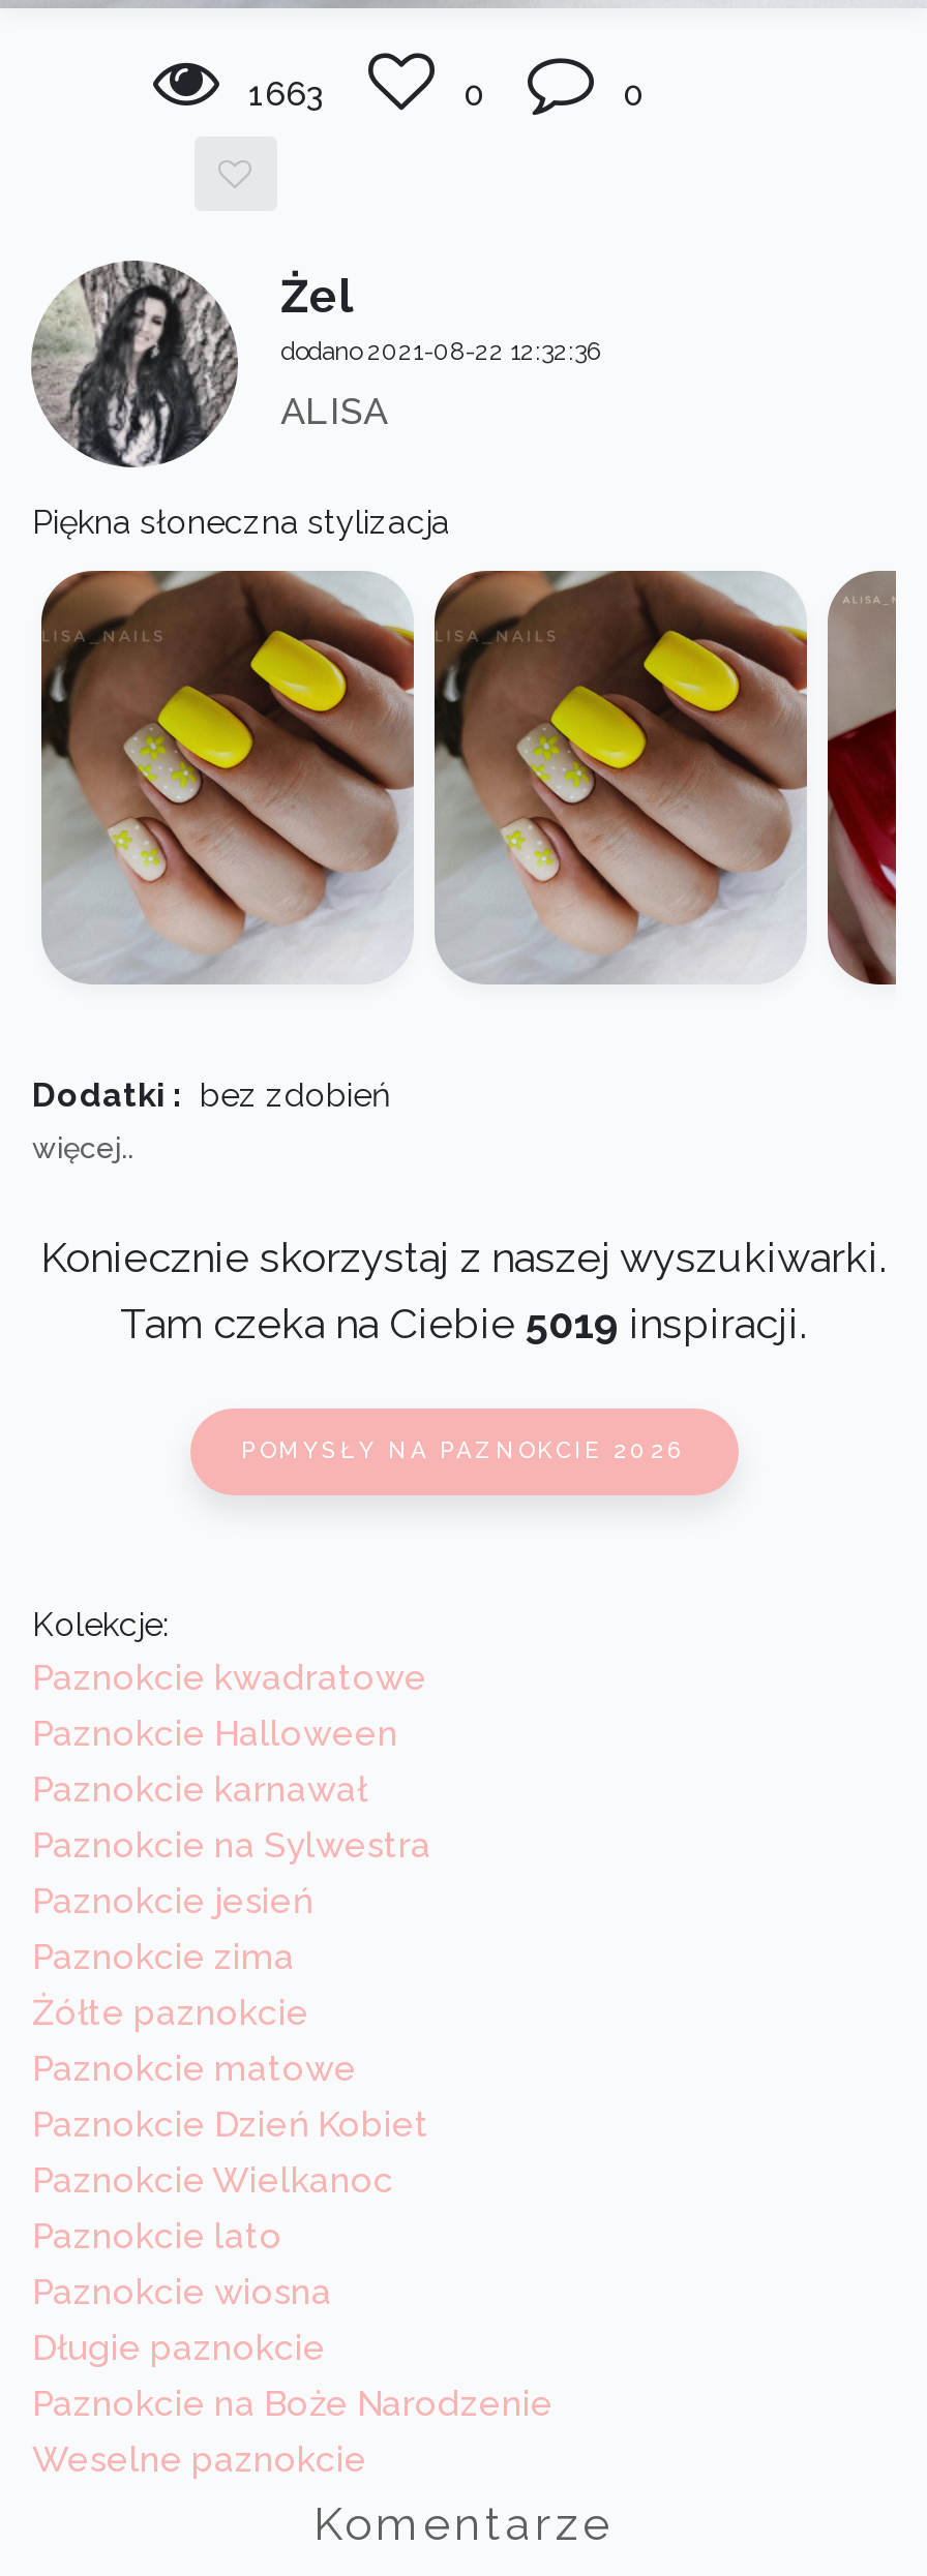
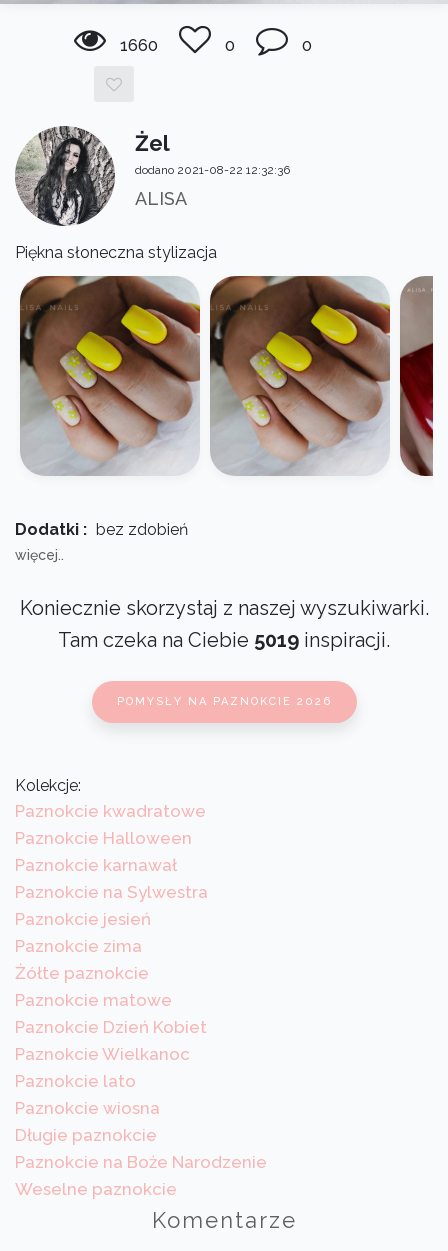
[248,74,325,114] 1663 -> [120,36,158,55] 1660

